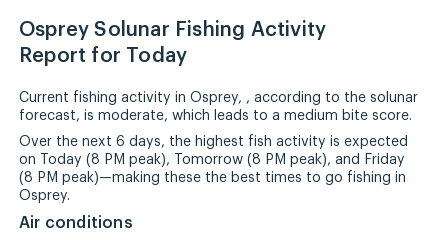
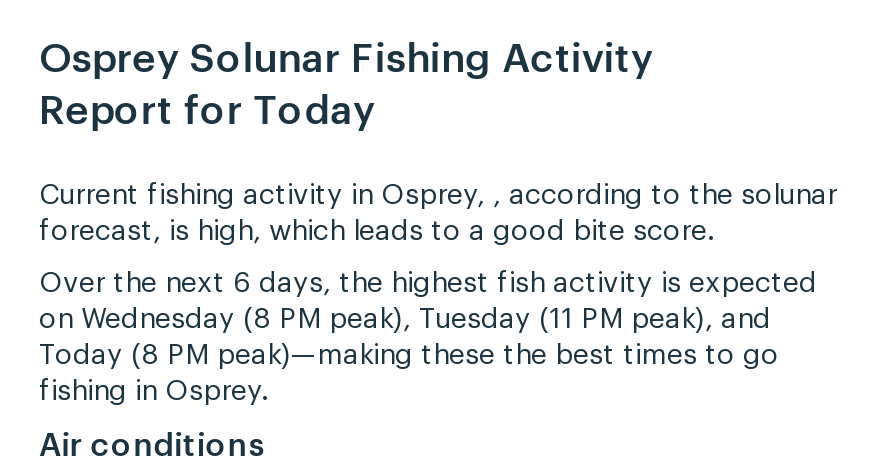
[19,109,412,123] forecast, is moderate, which leads to a medium bite score. -> [39,218,713,246] forecast, is high, which leads to a good bite score.
[19,153,406,203] on Today (8 PM peak), Tomorrow (8 PM peak), and Friday | (8 PM peak)—making these the best times to go fishing in | Osprey. -> [39,306,779,406] on Wednesday (8 PM peak), Tuesday (11 PM peak), and | Today (8 PM peak)—making these the best times to go | fishing in Osprey.

